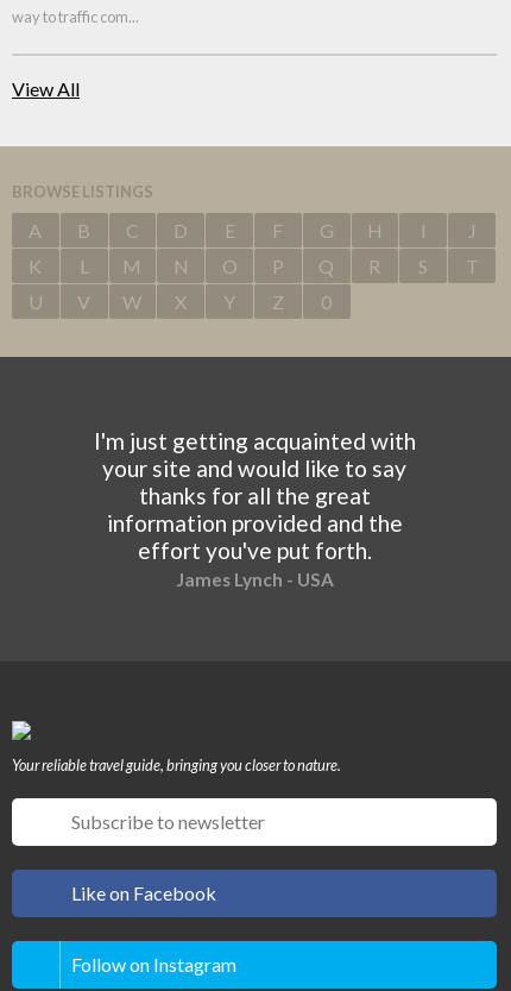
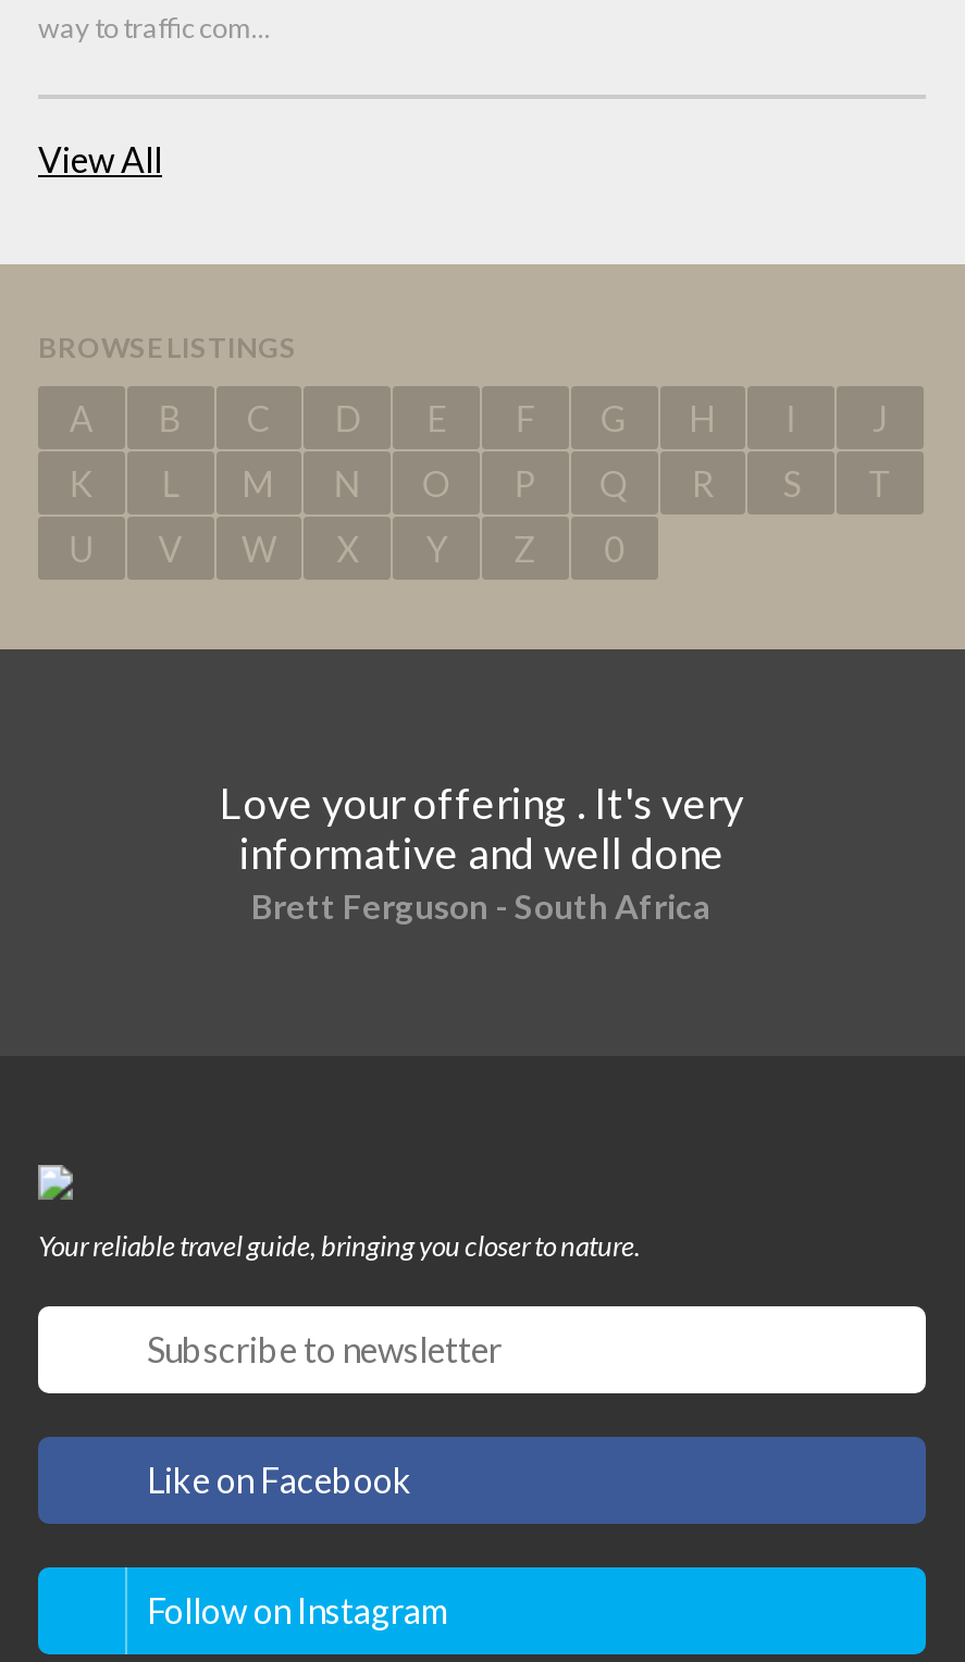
[93,427,415,590] I'm just getting acquainted with | your site and would like to say | thanks for all the great | information provided and the | effort you've put forth. | James Lynch - USA -> [220,778,744,926] Love your offering . It's very | informative and well done | Brett Ferguson - South Africa

